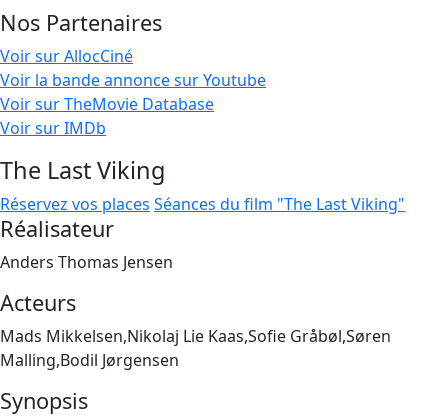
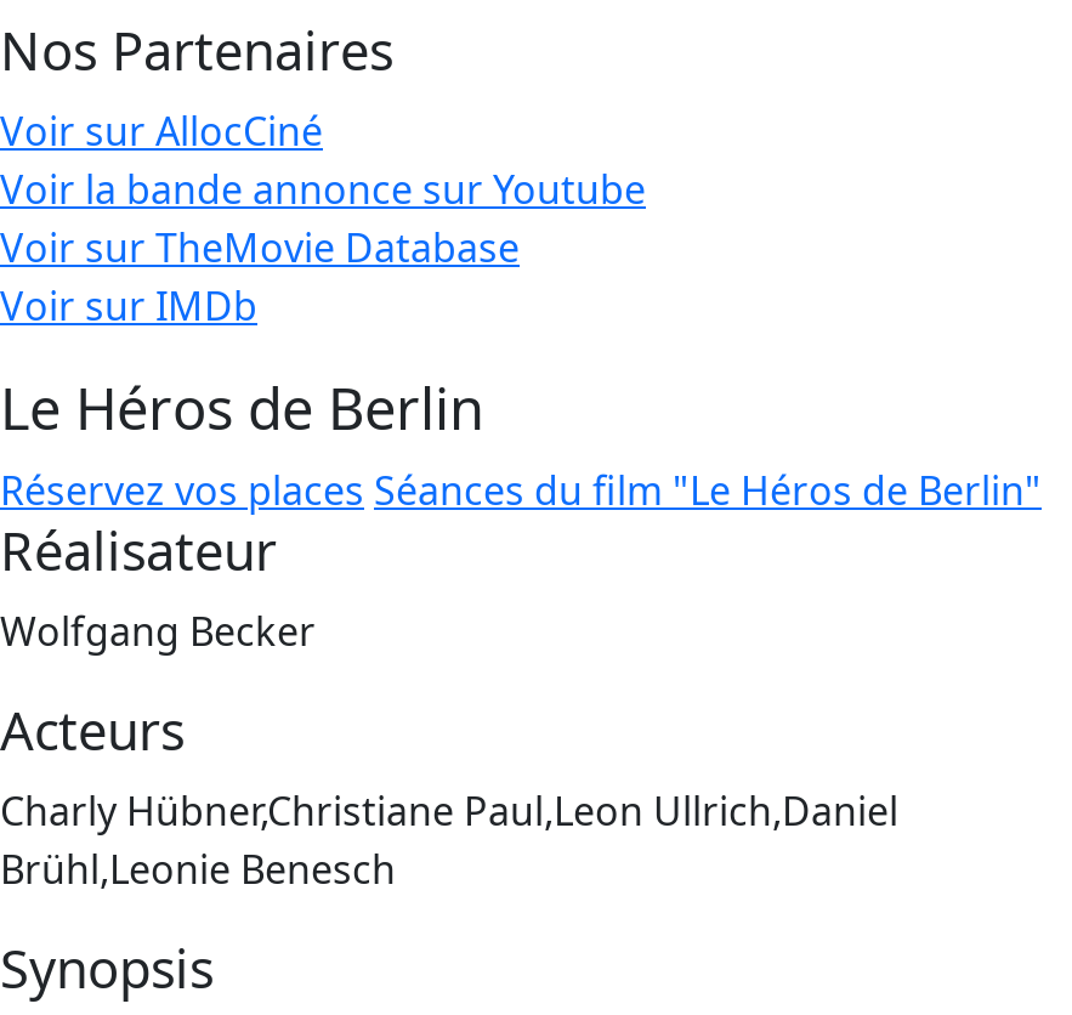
[0,154,405,215] The Last Viking | Réservez vos places Séances du film "The Last Viking" -> [0,369,1042,517] Le Héros de Berlin | Réservez vos places Séances du film "Le Héros de Berlin"
[0,251,173,273] Anders Thomas Jensen -> [0,605,316,658] Wolfgang Becker
[0,325,391,371] Mads Mikkelsen,Nikolaj Lie Kaas,Sofie Gråbøl,Søren | Malling,Bodil Jørgensen -> [0,784,898,896] Charly Hübner,Christiane Paul,Leon Ullrich,Daniel | Brühl,Leonie Benesch

